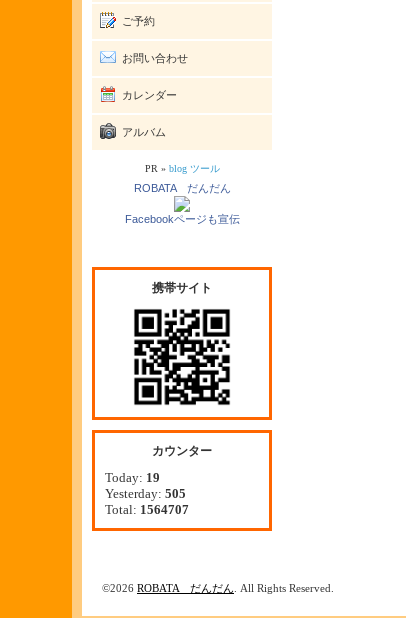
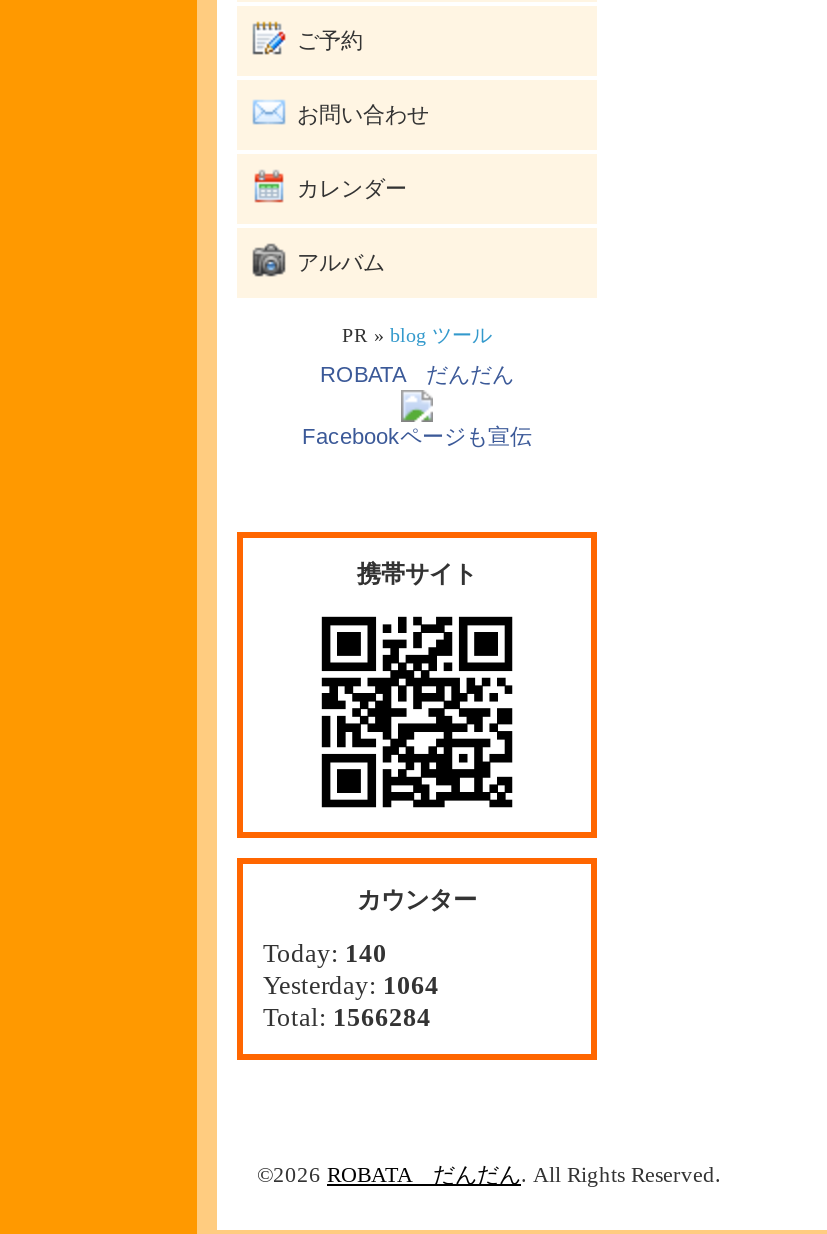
[105,470,160,485] Today: 19 -> [263,938,387,968] Today: 140
[105,486,186,501] Yesterday: 505 -> [263,970,439,1000] Yesterday: 1064
[105,502,189,517] Total: 1564707 -> [263,1002,431,1032] Total: 1566284

